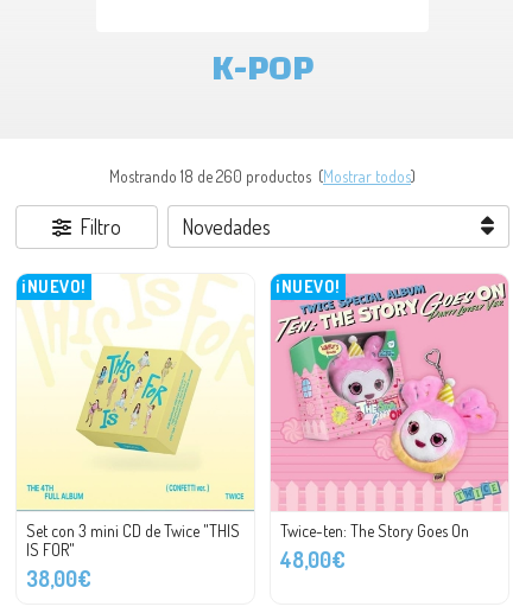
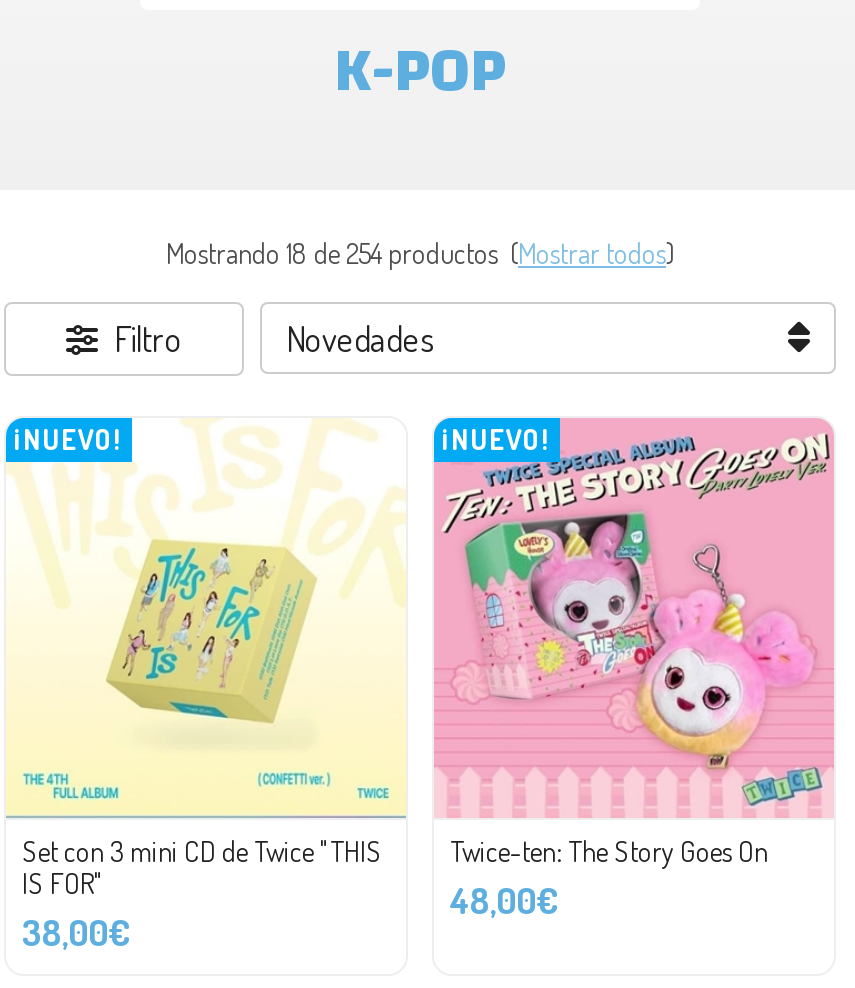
[109,166,416,186] Mostrando 18 de 260 productos (Mostrar todos) -> [166,236,674,270] Mostrando 18 de 254 productos (Mostrar todos)

